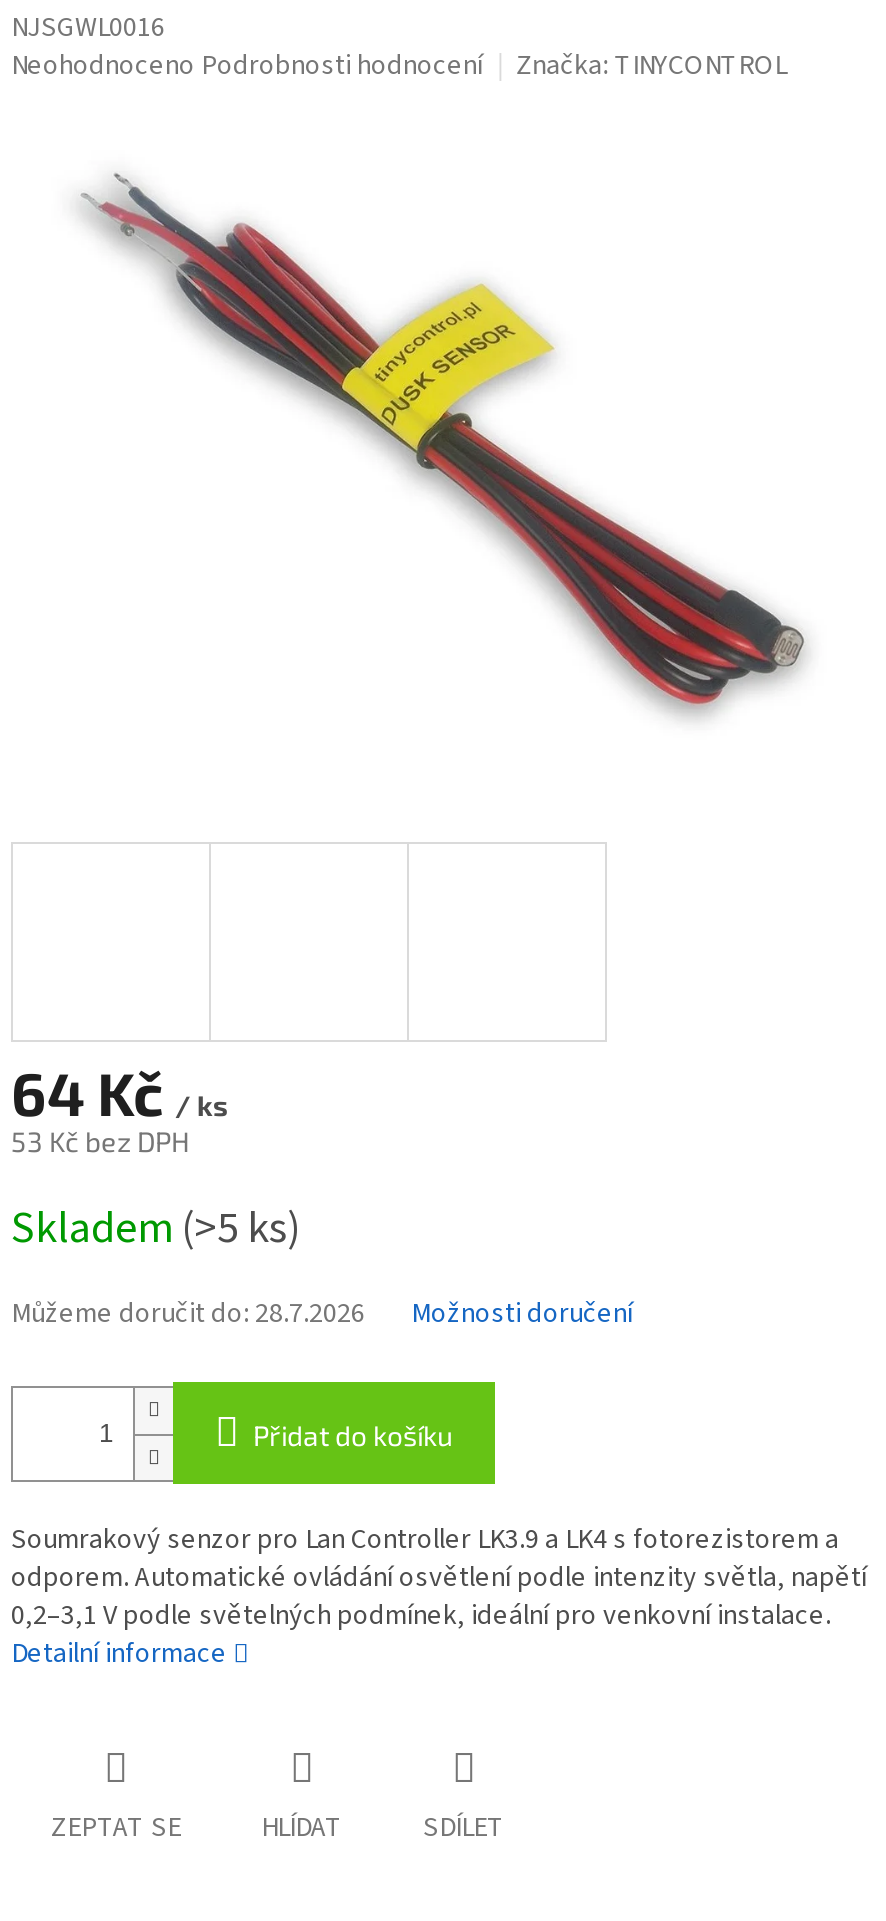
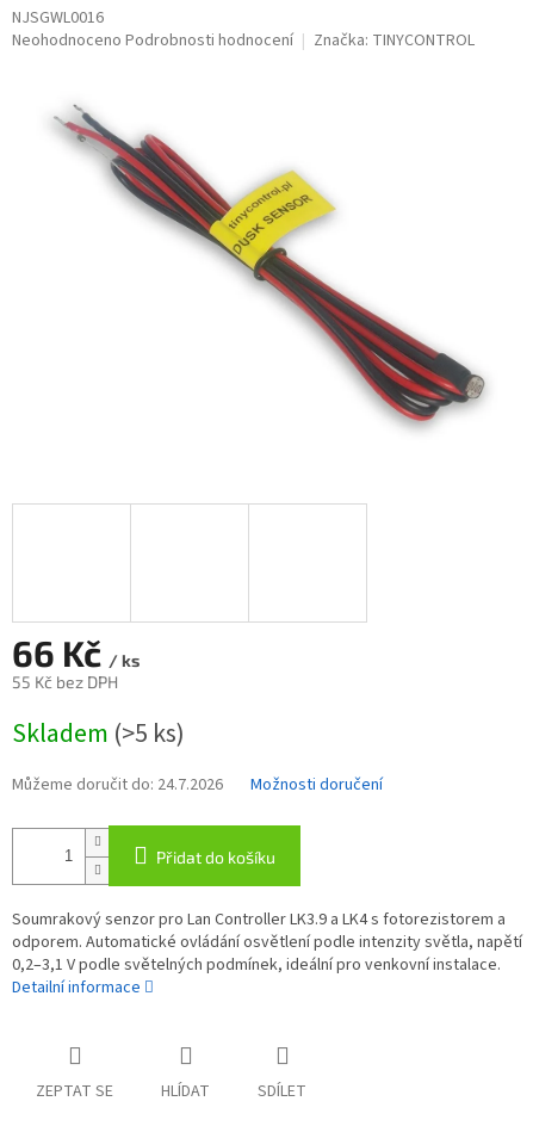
[11,1057,227,1129] 64 Kč / ks -> [12,631,140,674] 66 Kč / ks
[11,1125,189,1159] 53 Kč bez DPH -> [12,672,118,692] 55 Kč bez DPH
[11,1295,365,1335] Můžeme doručit do: 28.7.2026 -> [12,773,223,797] Můžeme doručit do: 24.7.2026

